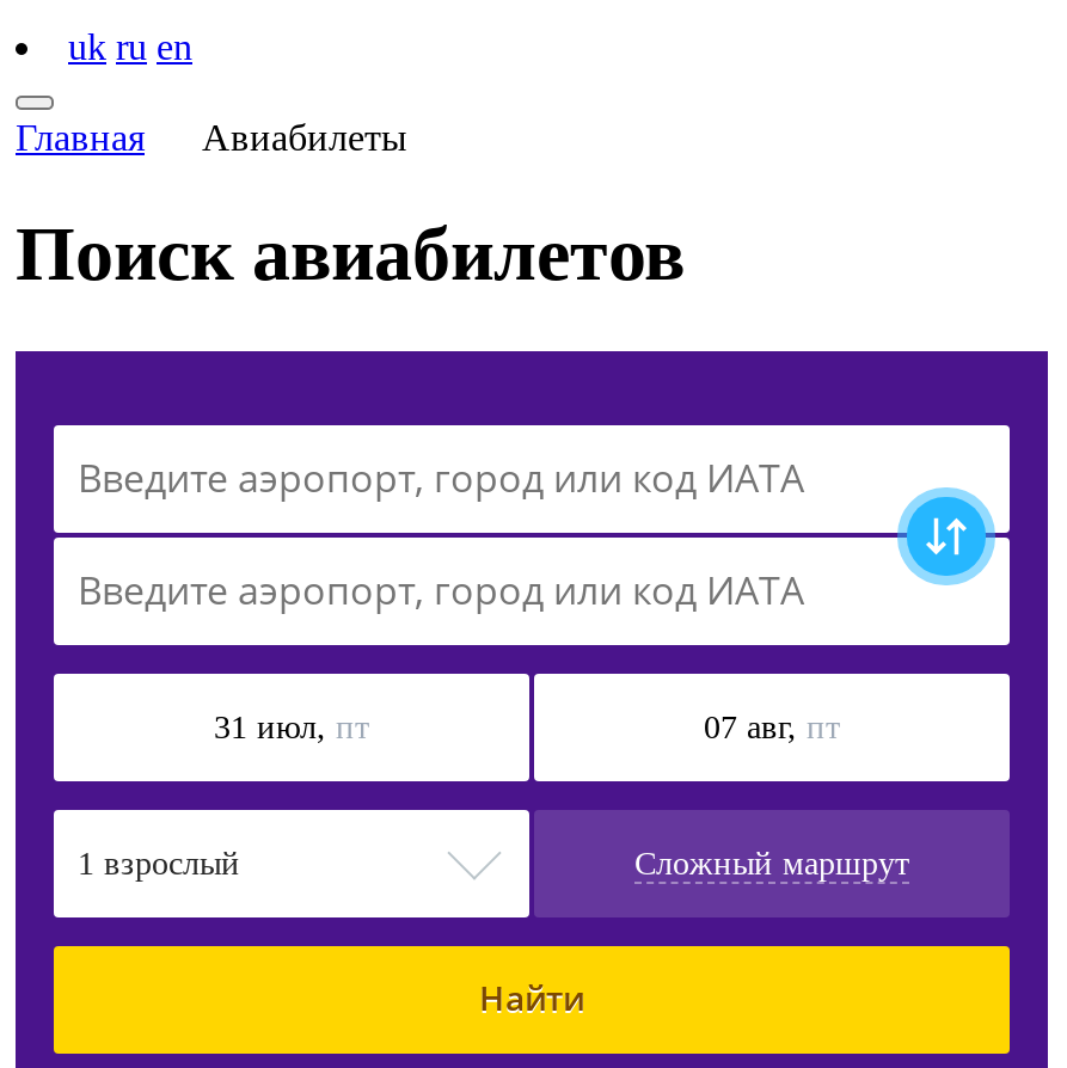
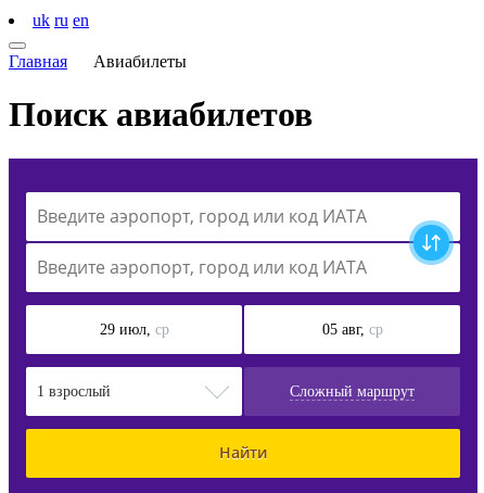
[214,708,369,744] 31 июл, пт -> [99,321,169,337] 29 июл, ср
[704,708,840,744] 07 авг, пт -> [322,321,383,337] 05 авг, ср

